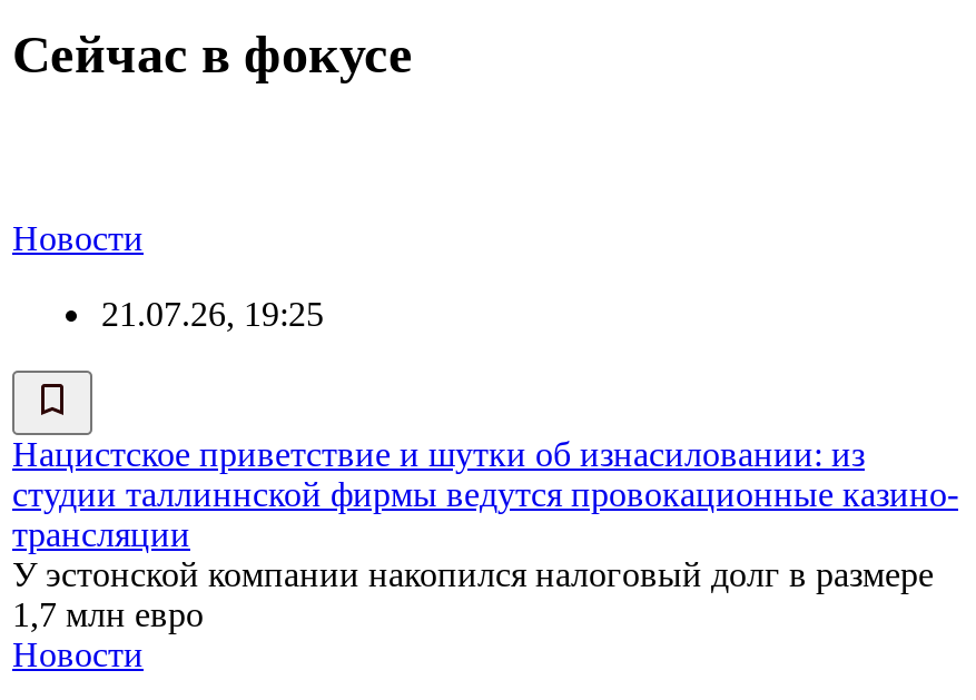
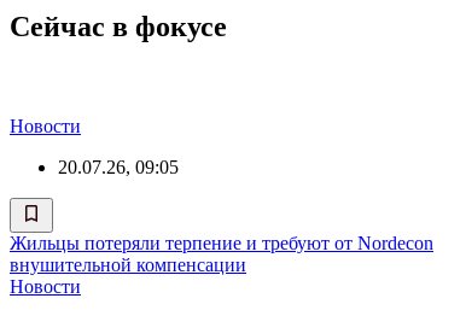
[101,295,324,333] 21.07.26, 19:25 -> [58,157,179,177] 20.07.26, 09:05
[12,435,958,633] Нацистское приветствие и шутки об изнасиловании: из | студии таллиннской фирмы ведутся провокационные казино- | трансляции | У эстонской компании накопился налоговый долг в размере | 1,7 млн евро -> [10,233,433,275] Жильцы потеряли терпение и требуют от Nordecon | внушительной компенсации

